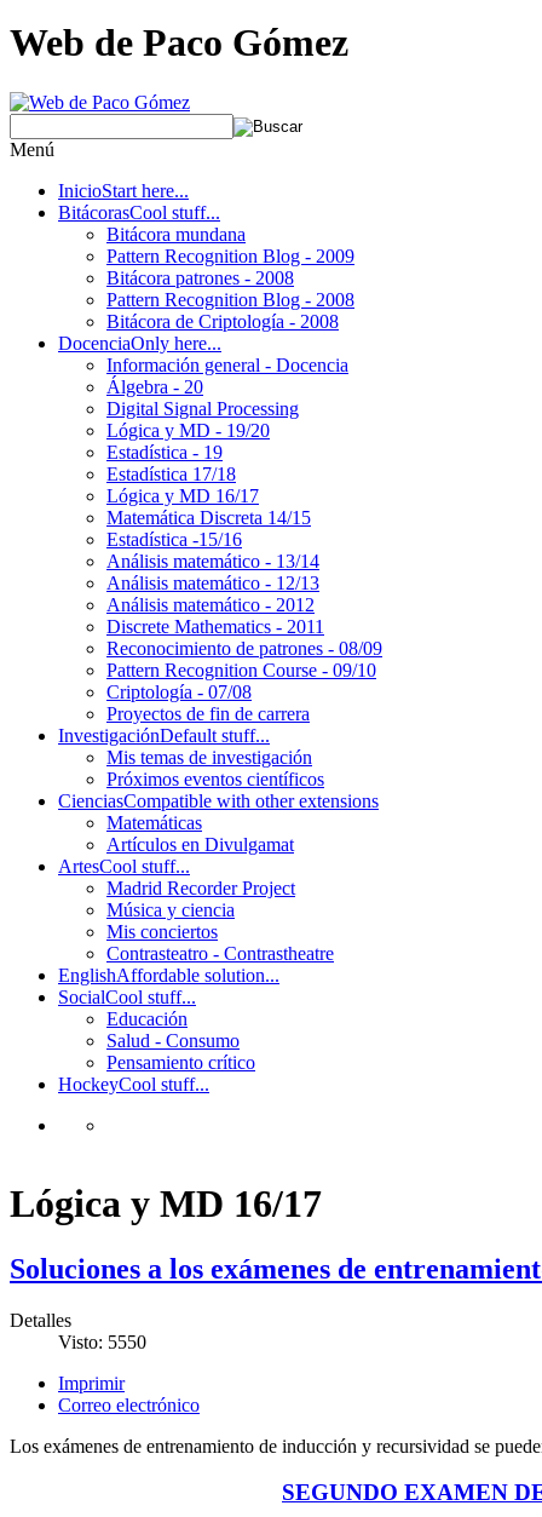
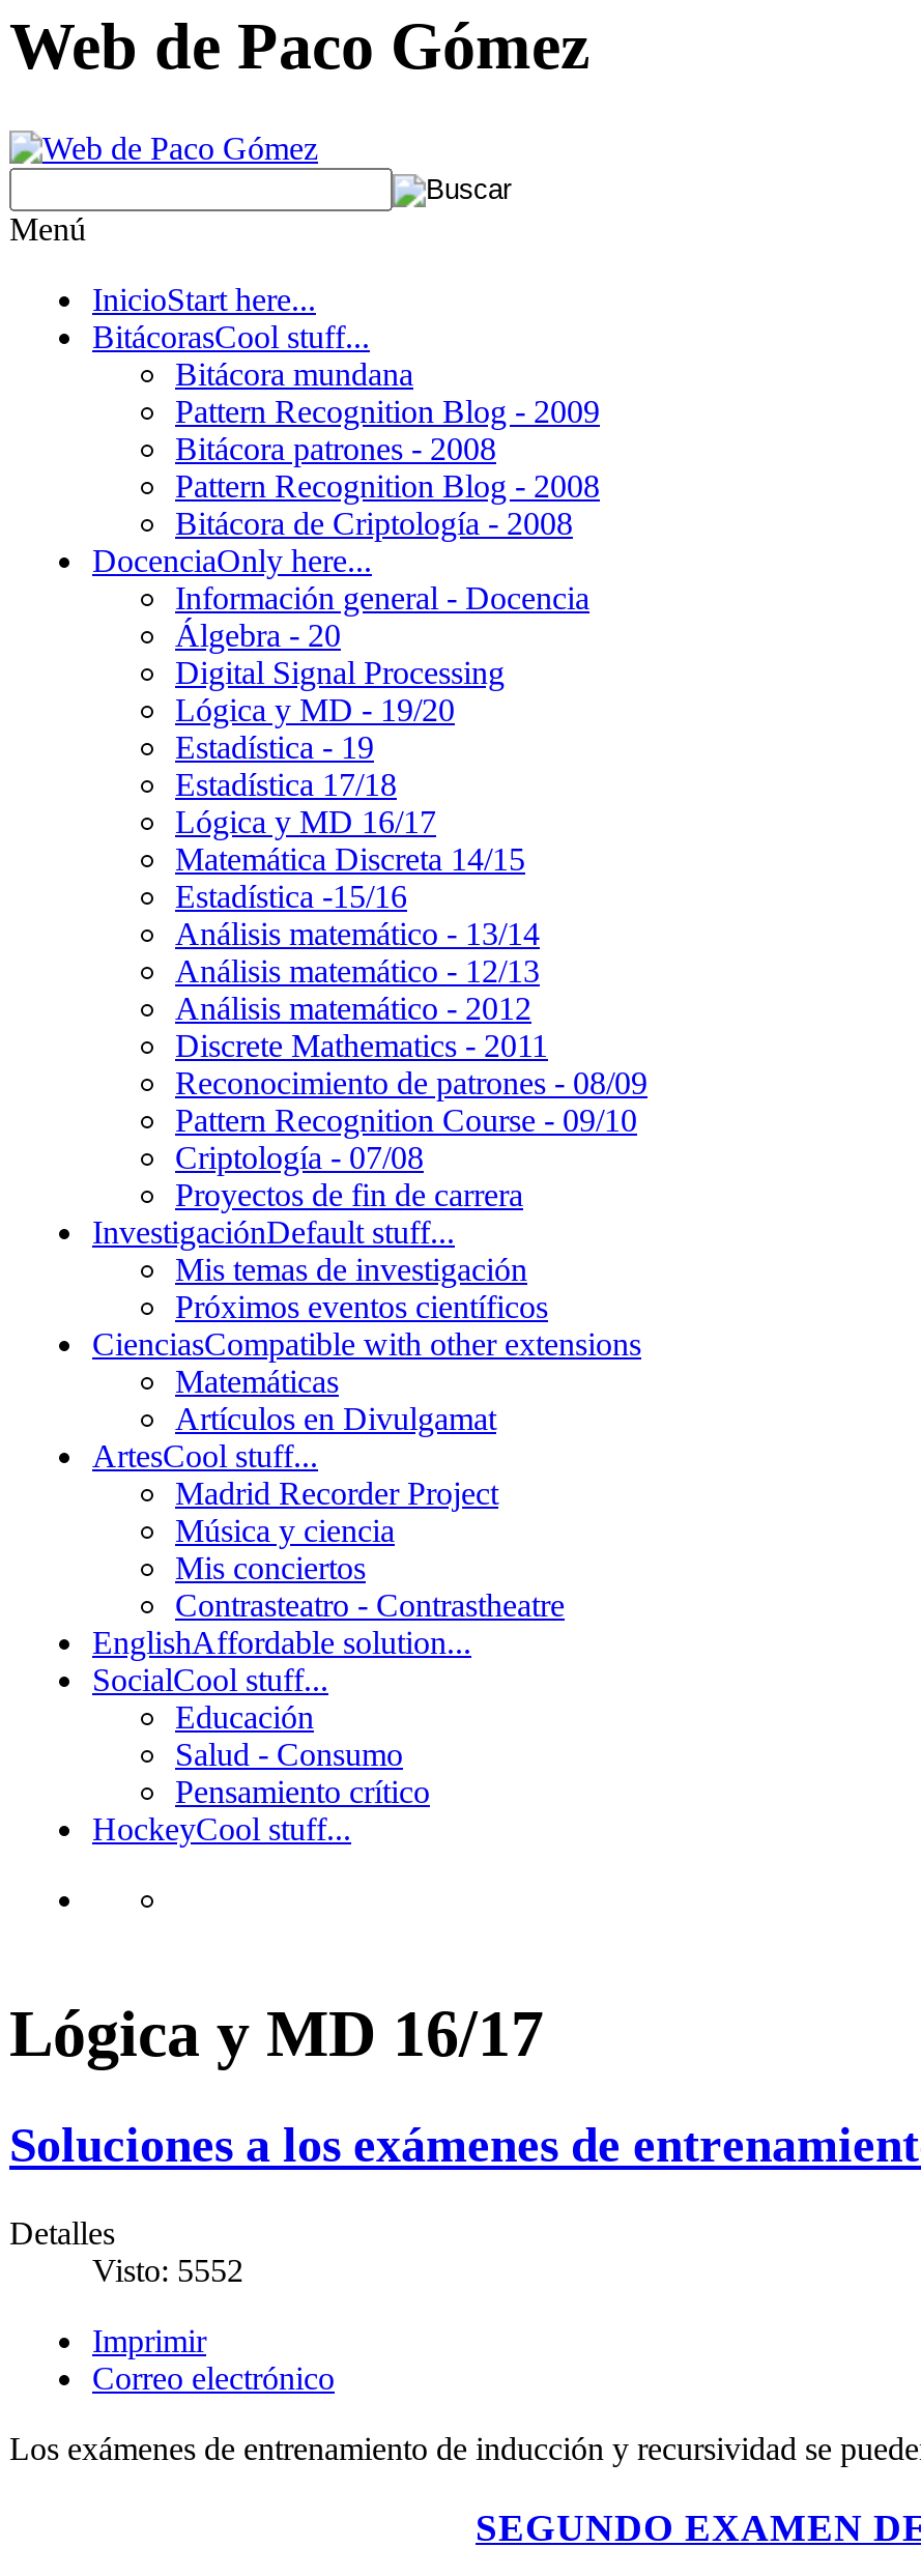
[58,1331,146,1352] Visto: 5550 -> [92,2252,243,2287] Visto: 5552

